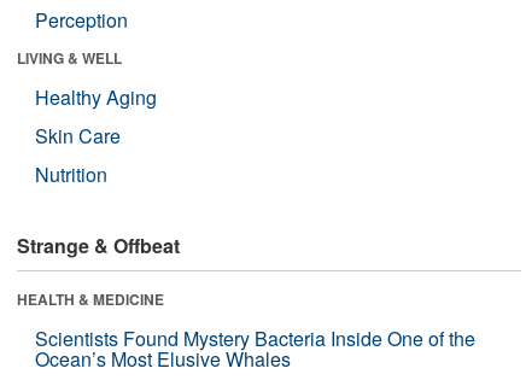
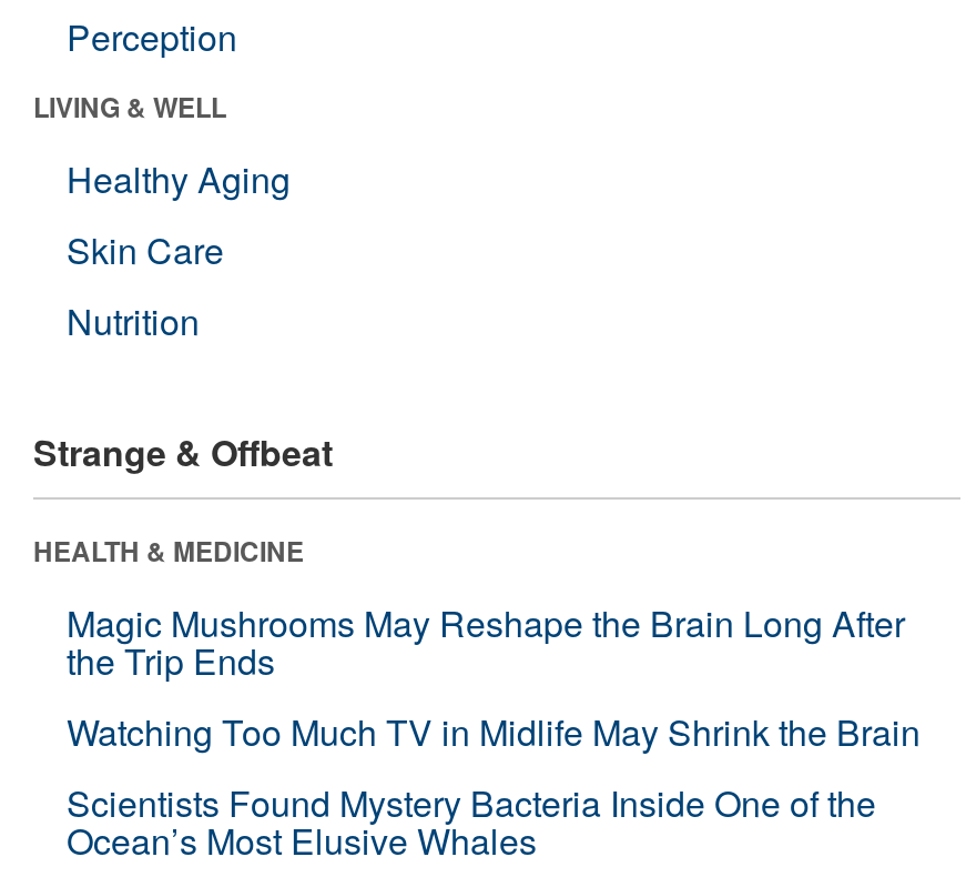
none -> [67,597,921,757] Magic Mushrooms May Reshape the Brain Long After | the Trip Ends | Watching Too Much TV in Midlife May Shrink the Brain

